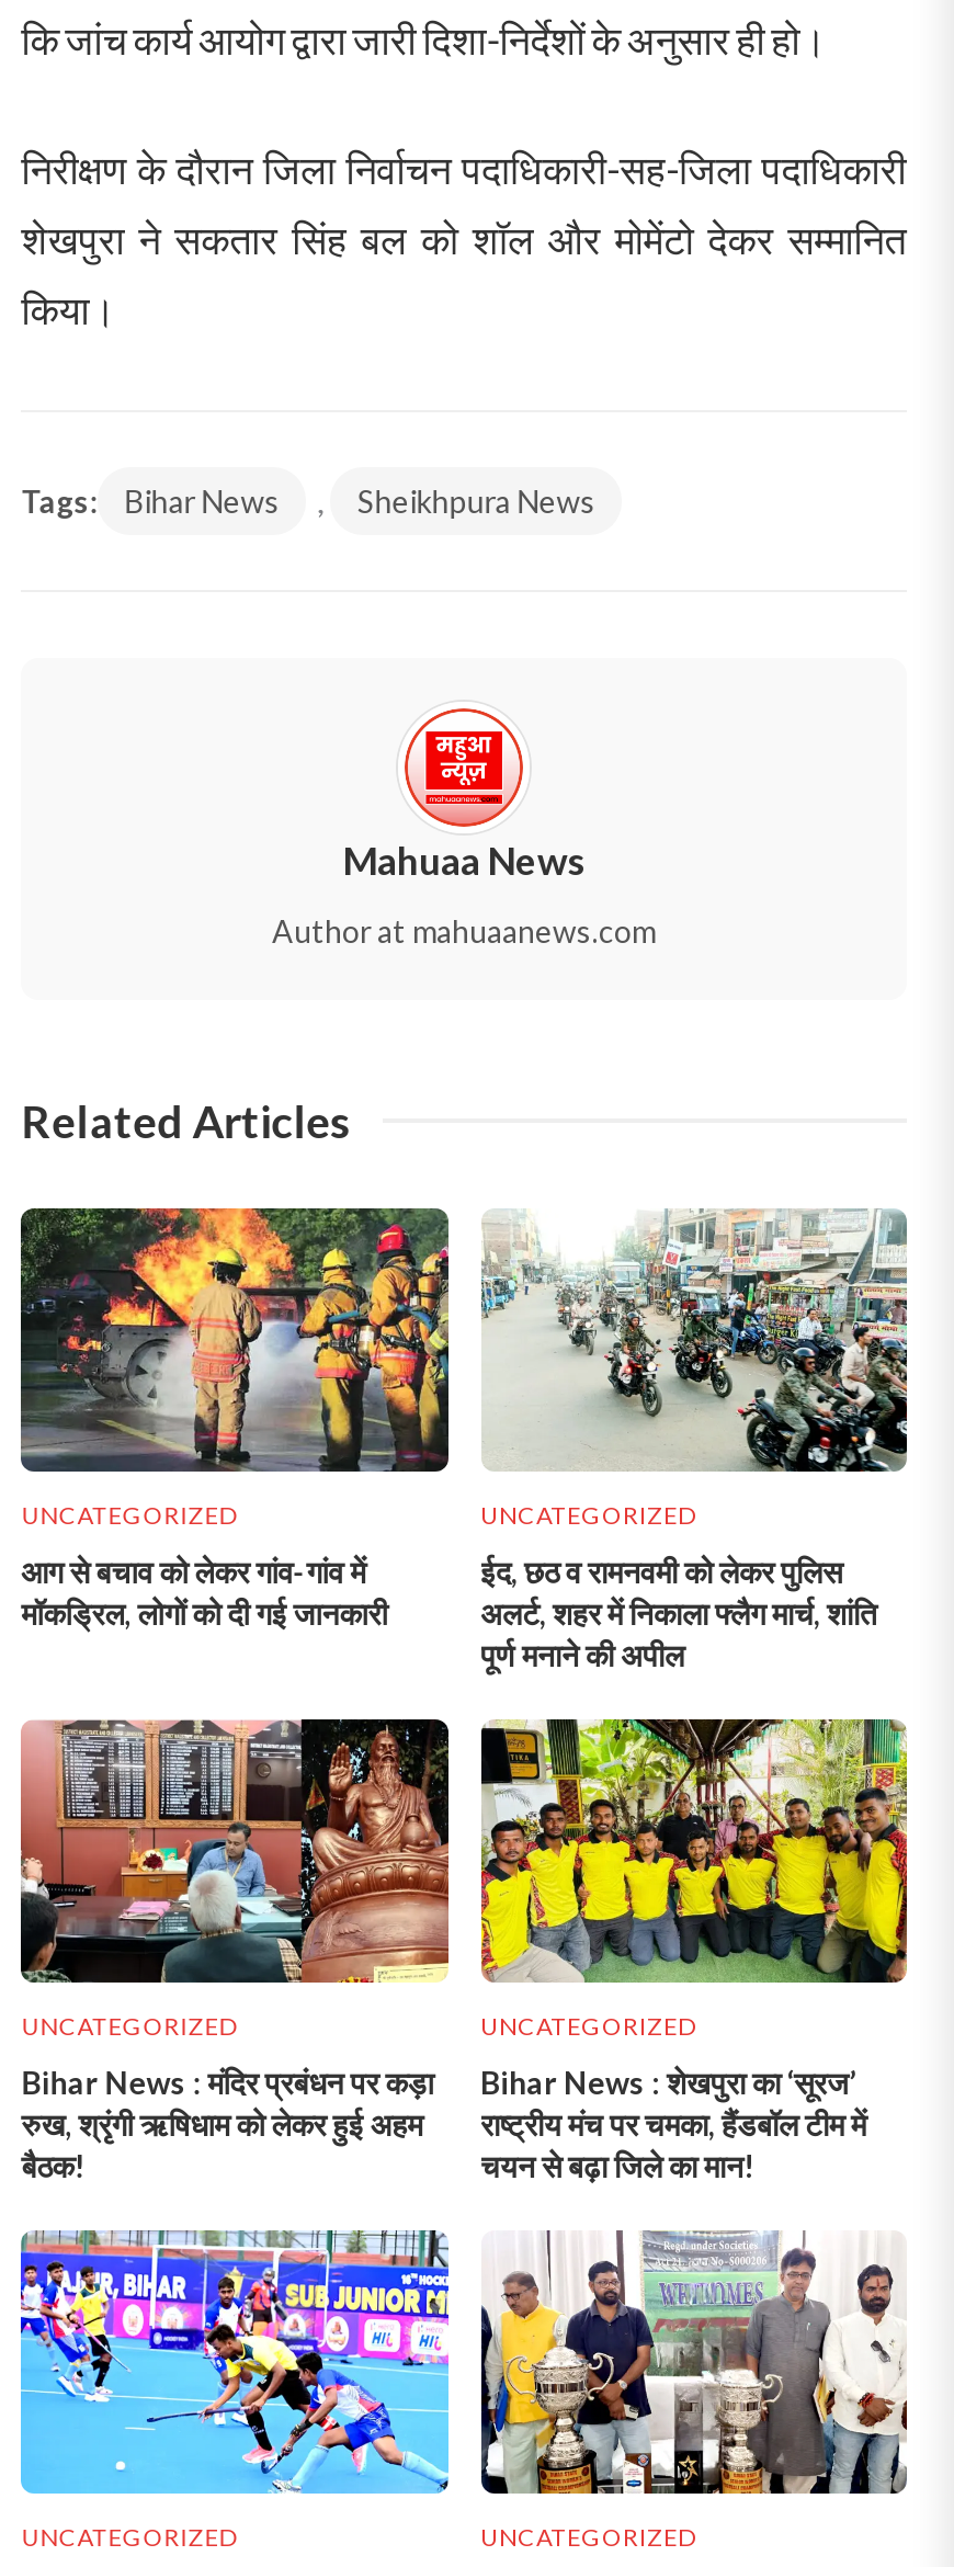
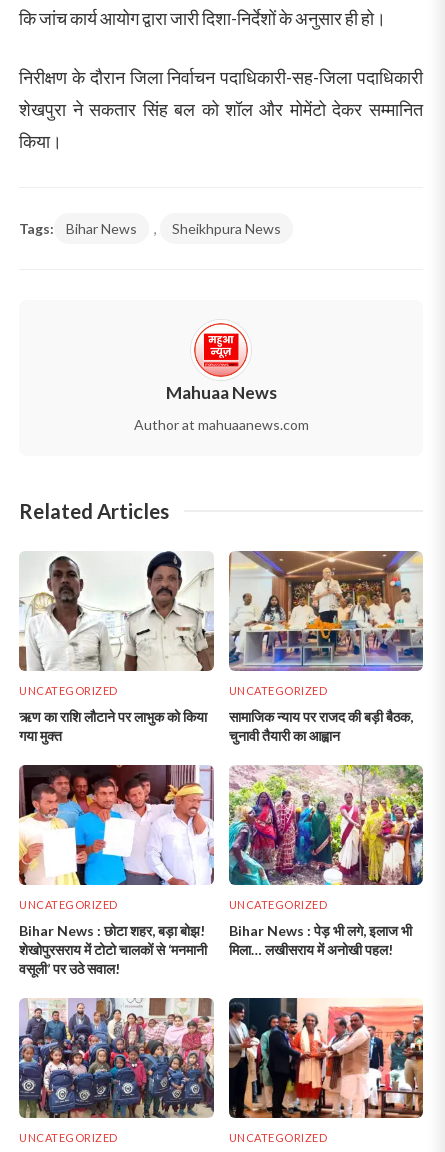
[19,1206,451,1632] [image] | आग से बचाव को लेकर गांव-गांव में | मॉकड्रिल, लोगों को दी गई जानकारी -> [19,551,215,744] [image] | ऋण का राशि लौटाने पर लाभुक को किया | गया मुक्त
[480,1208,909,1674] [image] | ईद, छठ व रामनवमी को लेकर पुलिस | अलर्ट, शहर में निकाला फ्लैग मार्च, शांति | पूर्ण मनाने की अपील -> [228,550,424,744] [image] | सामाजिक न्याय पर राजद की बड़ी बैठक, | चुनावी तैयारी का आह्वान
[19,1717,451,2185] [image] | Bihar News : मंदिर प्रबंधन पर कड़ा | रुख, श्रृंगी ऋषिधाम को लेकर हुई अहम | बैठक! -> [18,764,215,977] [image] | Bihar News : छोटा शहर, बड़ा बोझ! | शेखोपुरसराय में टोटो चालकों से ‘मनमानी | वसूली’ पर उठे सवाल!
[479,1717,909,2185] [image] | Bihar News : शेखपुरा का ‘सूरज’ | राष्ट्रीय मंच पर चमका, हैंडबॉल टीम में | चयन से बढ़ा जिले का मान! -> [228,764,424,958] [image] | Bihar News : पेड़ भी लगे, इलाज भी | मिला… लखीसराय में अनोखी पहल!
[19,2228,451,2496] [image] -> [18,998,215,1119] [image]
[479,2228,909,2496] [image] -> [228,997,424,1119] [image]

